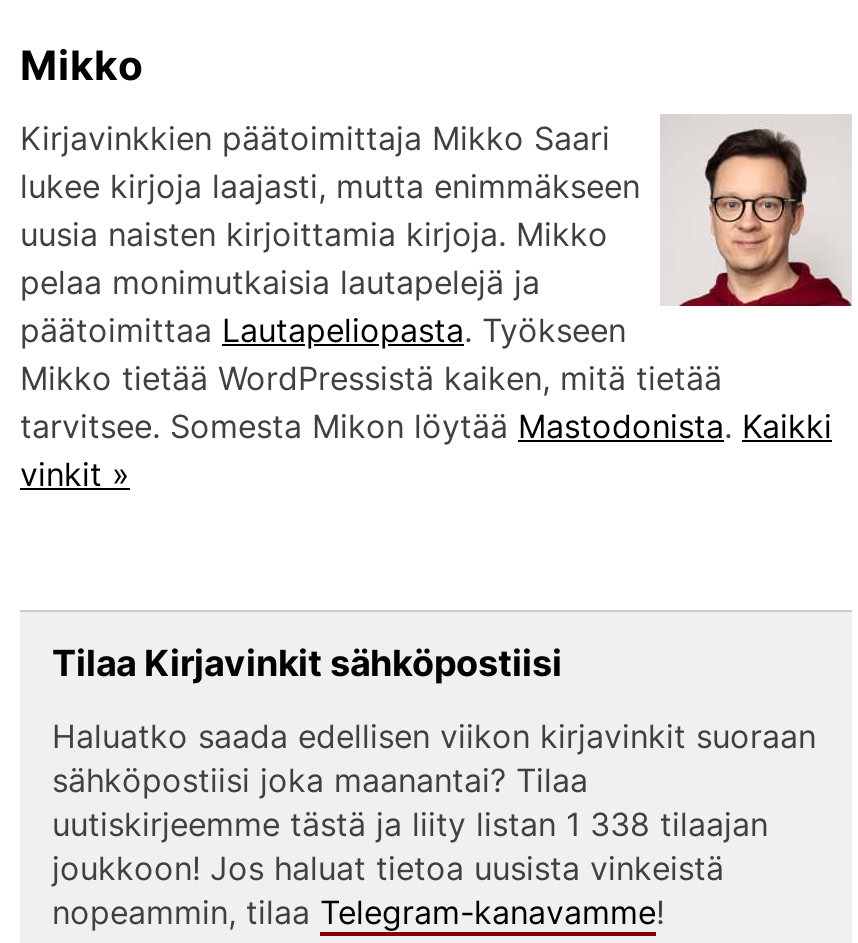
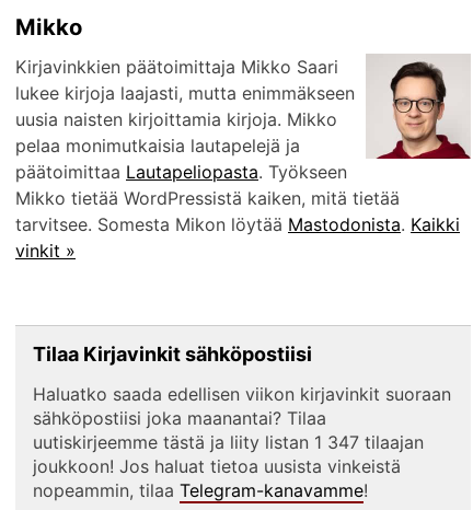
[52,803,768,843] uutiskirjeemme tästä ja liity listan 1 338 tilaajan -> [33,431,424,453] uutiskirjeemme tästä ja liity listan 1 347 tilaajan

